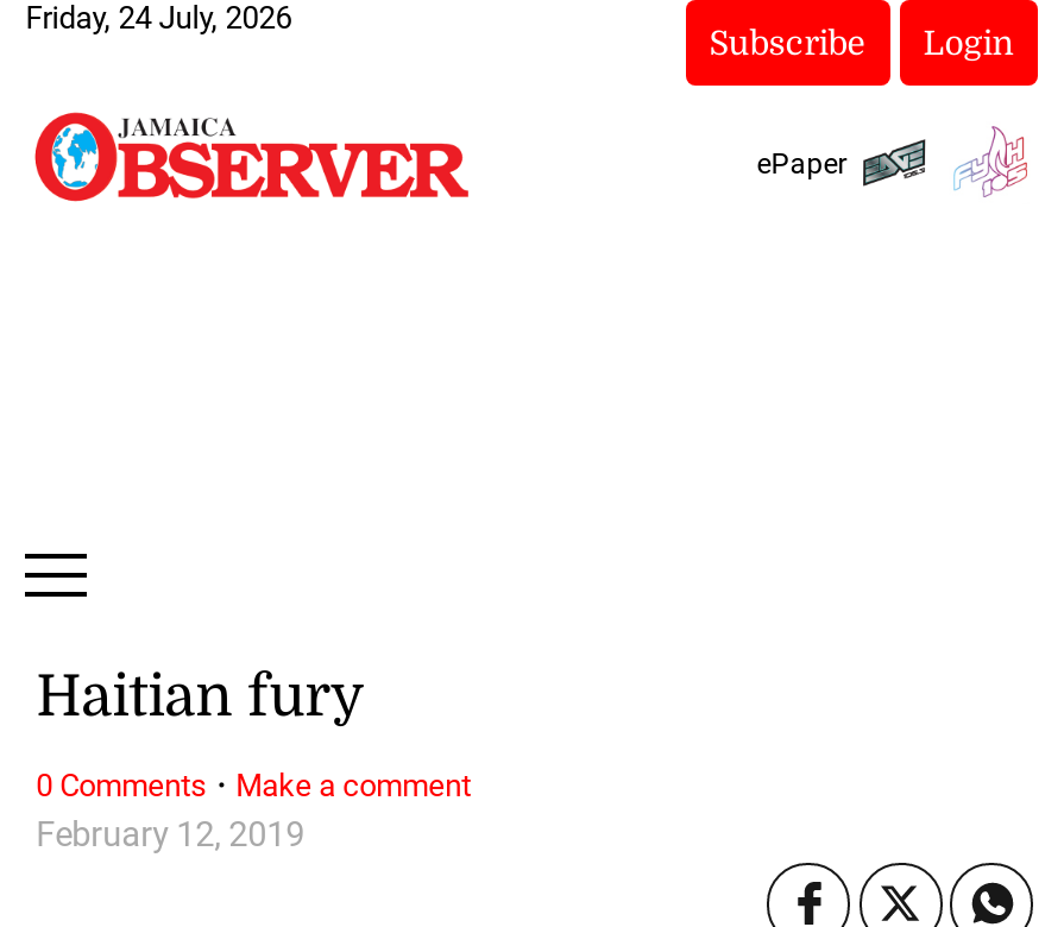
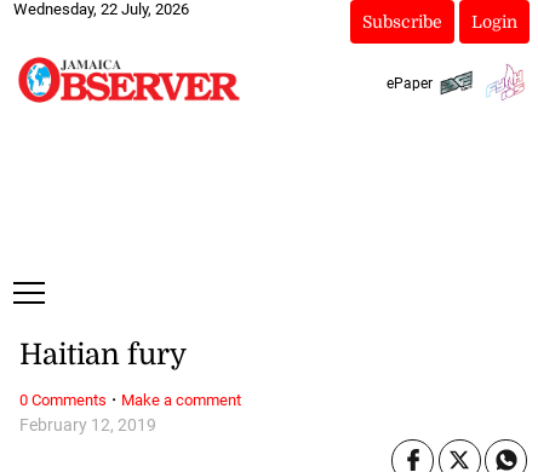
[25,0,292,36] Friday, 24 July, 2026 -> [14,0,189,18] Wednesday, 22 July, 2026

